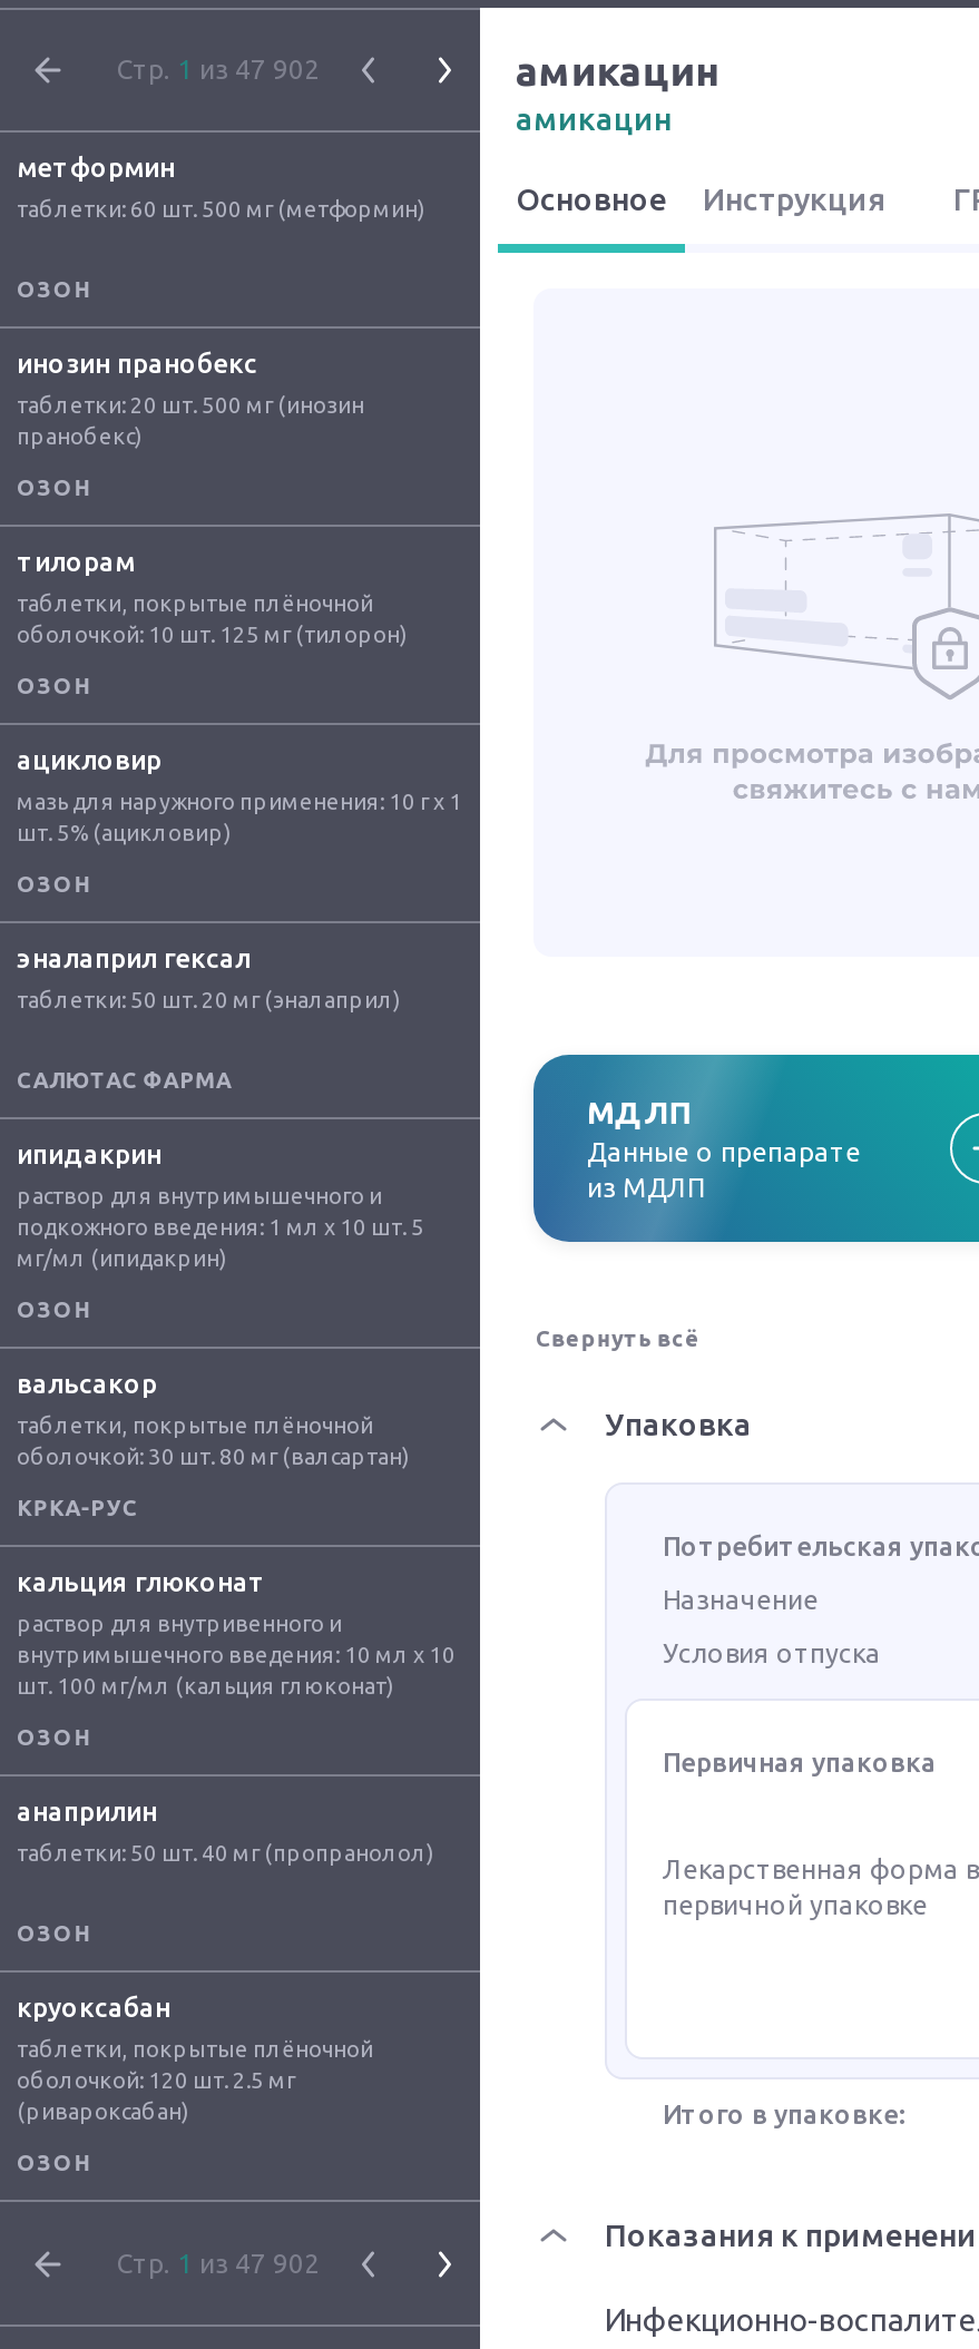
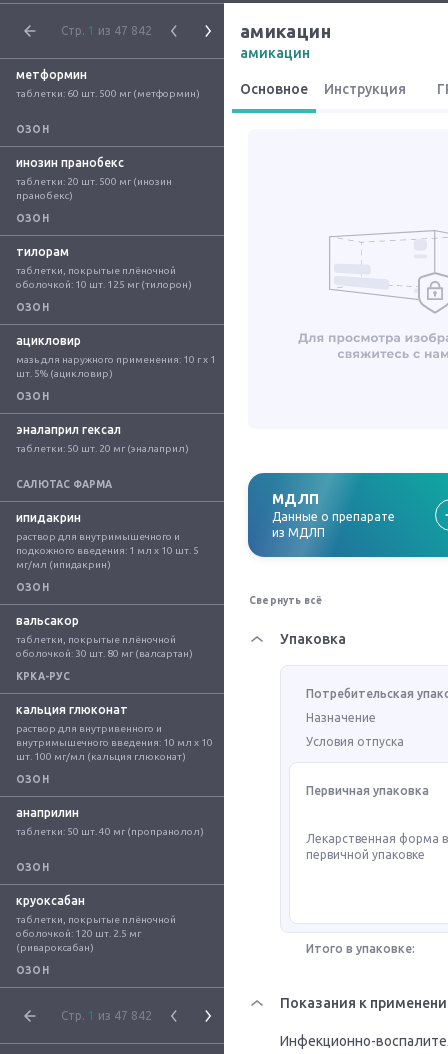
[117,55,320,84] Стр. 1 из 47 902 -> [61,24,152,37] Стр. 1 из 47 842
[117,2248,320,2277] Стр. 1 из 47 902 -> [61,1008,152,1021] Стр. 1 из 47 842

